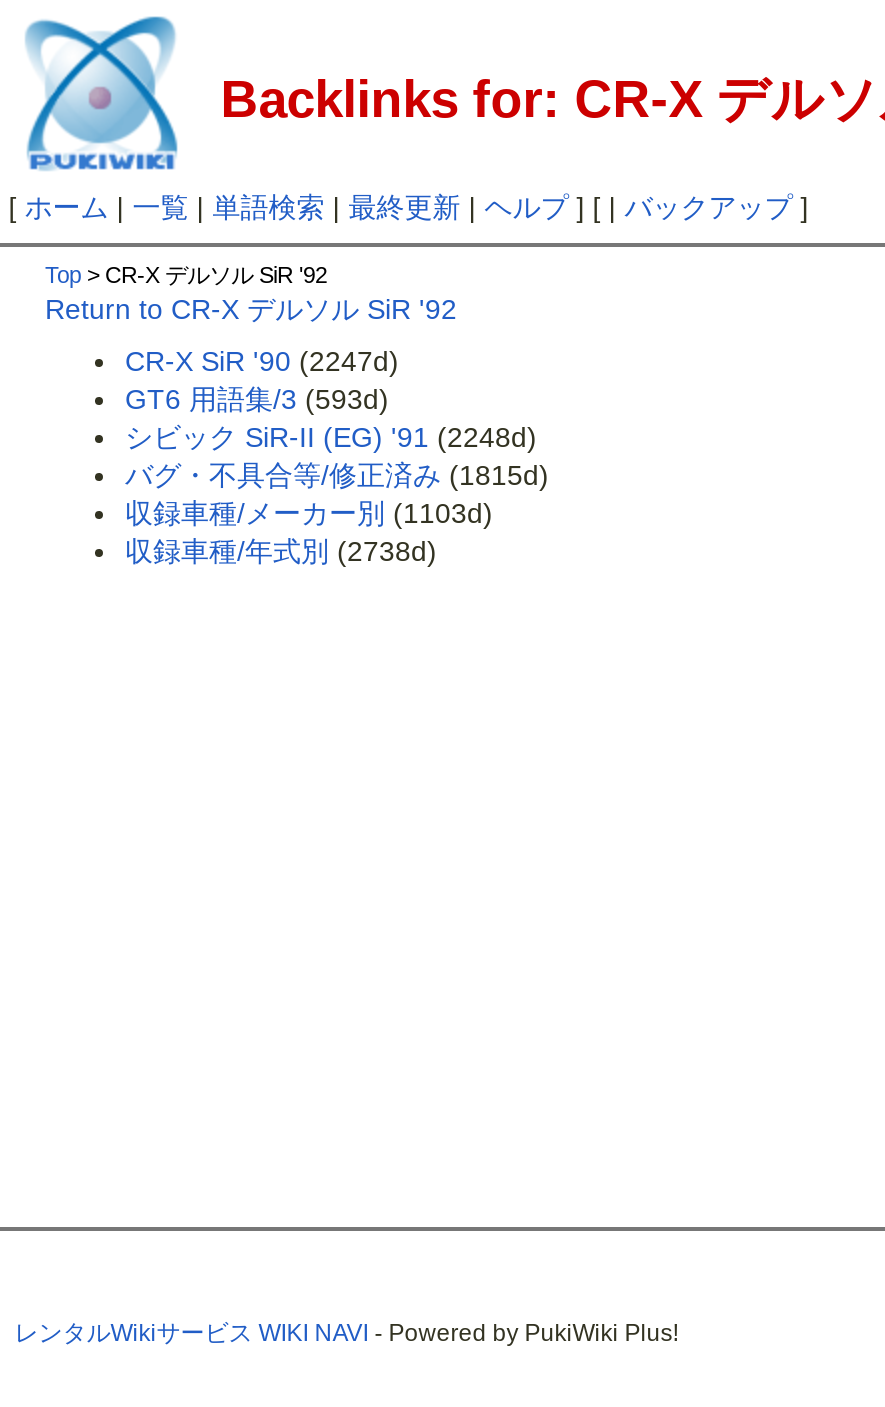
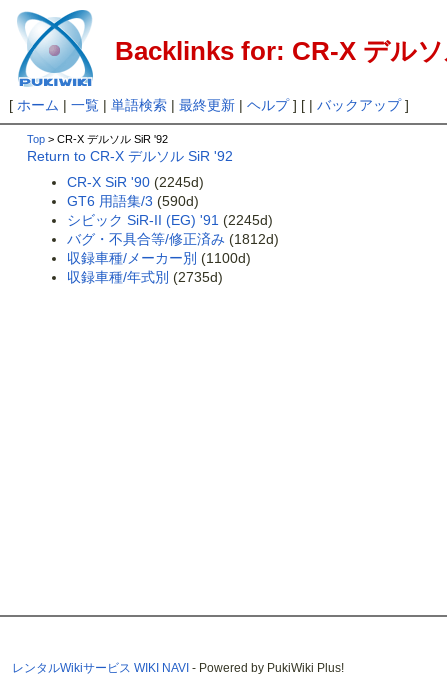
[125,345,399,377] CR-X SiR '90 (2247d) -> [67,174,204,190] CR-X SiR '90 (2245d)
[125,383,389,415] GT6 用語集/3 (593d) -> [67,193,199,209] GT6 用語集/3 (590d)
[125,421,537,453] シビック SiR-II (EG) '91 (2248d) -> [67,212,273,228] シビック SiR-II (EG) '91 (2245d)
[125,459,549,491] バグ・不具合等/修正済み(1815d) -> [67,231,279,247] バグ・不具合等/修正済み(1812d)
[125,497,493,529] 収録車種/メーカー別(1103d) -> [67,250,251,266] 収録車種/メーカー別(1100d)
[125,535,437,567] 収録車種/年式別(2738d) -> [67,269,223,285] 収録車種/年式別(2735d)

